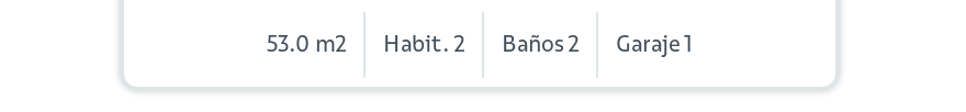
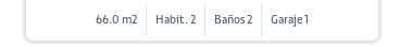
[267,30,692,58] 53.0 m2 Habit. 2 Baños 2 Garaje 1 -> [96,13,309,27] 66.0 m2 Habit. 2 Baños 2 Garaje 1

